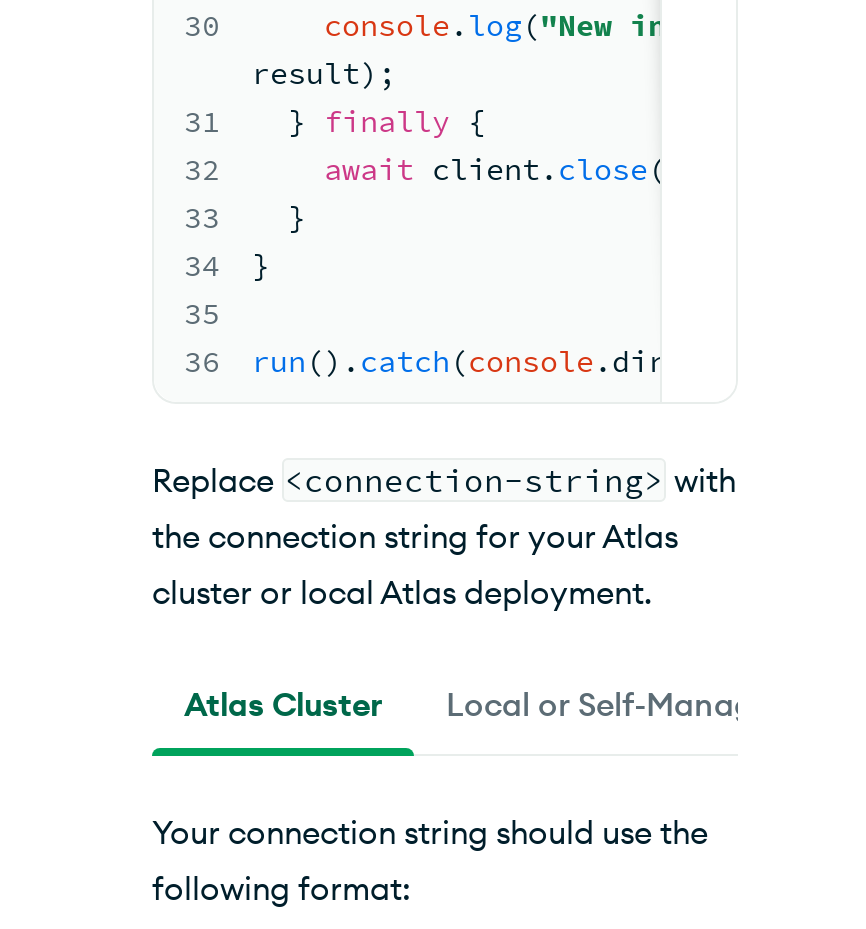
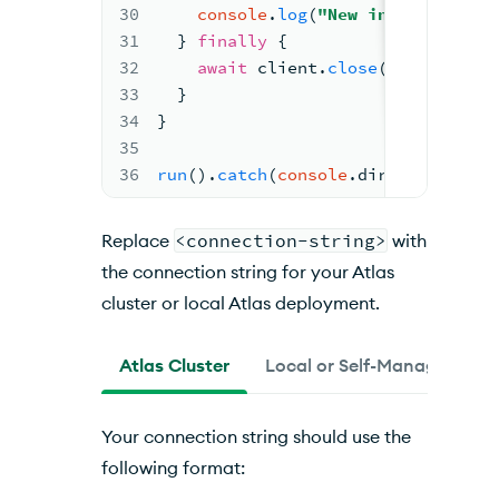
[252,54,396,92] result); -> none

